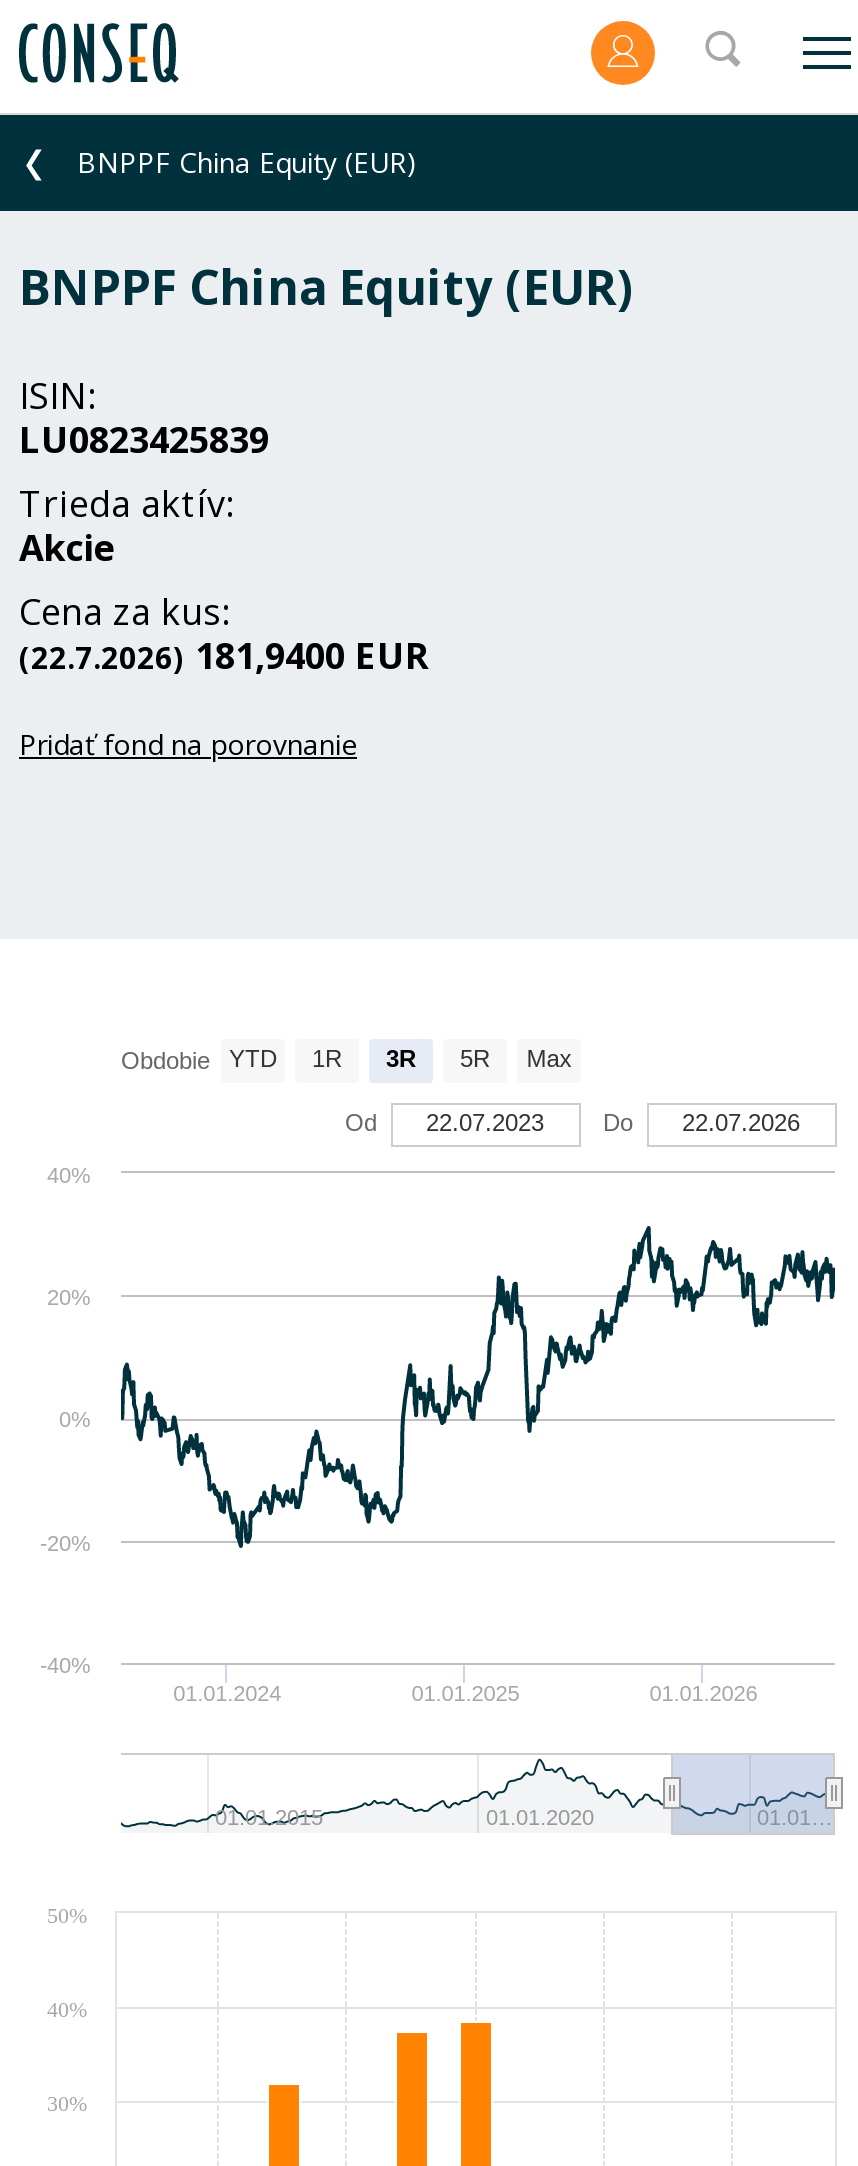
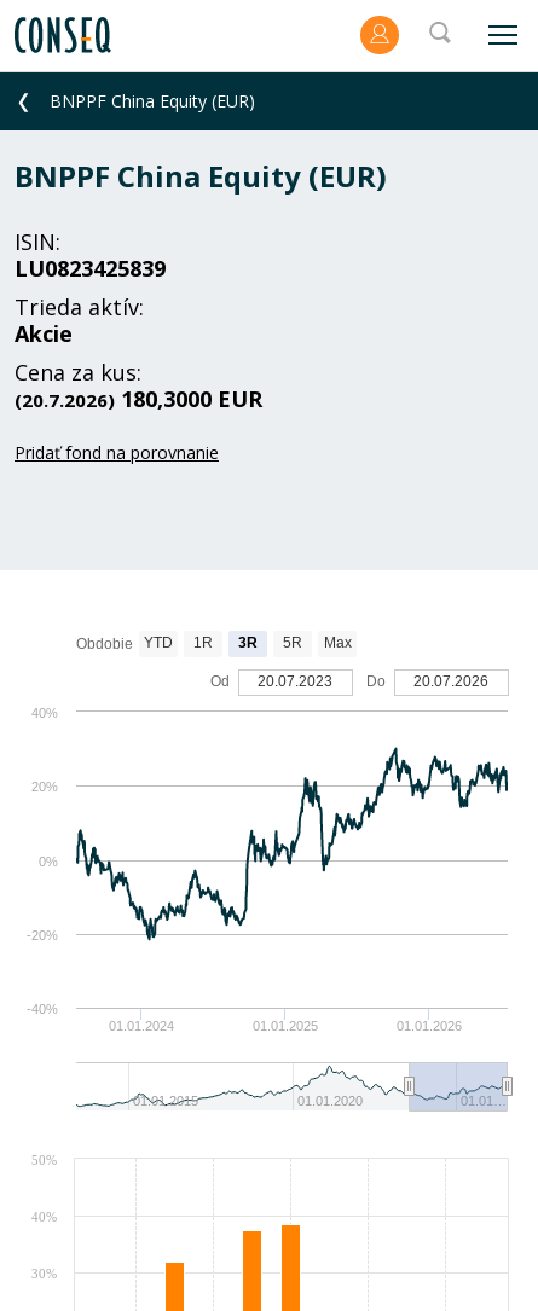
[19,631,429,679] (22.7.2026) 181,9400 EUR -> [15,384,262,413] (20.7.2026) 180,3000 EUR
[426,1109,544,1136] 22.07.2023 -> [258,673,332,690] 20.07.2023
[682,1109,800,1136] 22.07.2026 -> [413,673,488,690] 20.07.2026
[495,1223,835,1419] [image] -> [343,744,508,834] [image]

